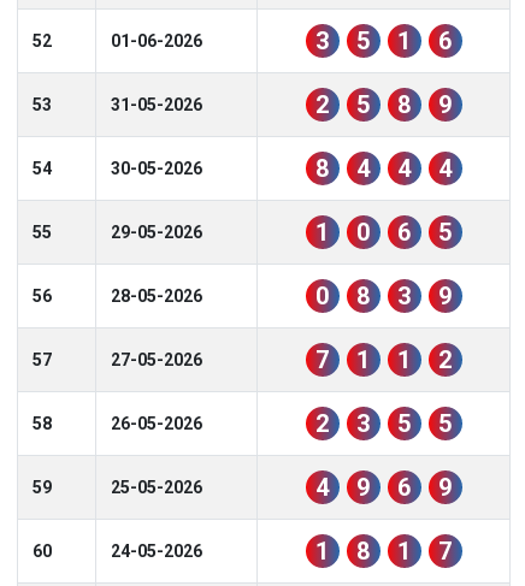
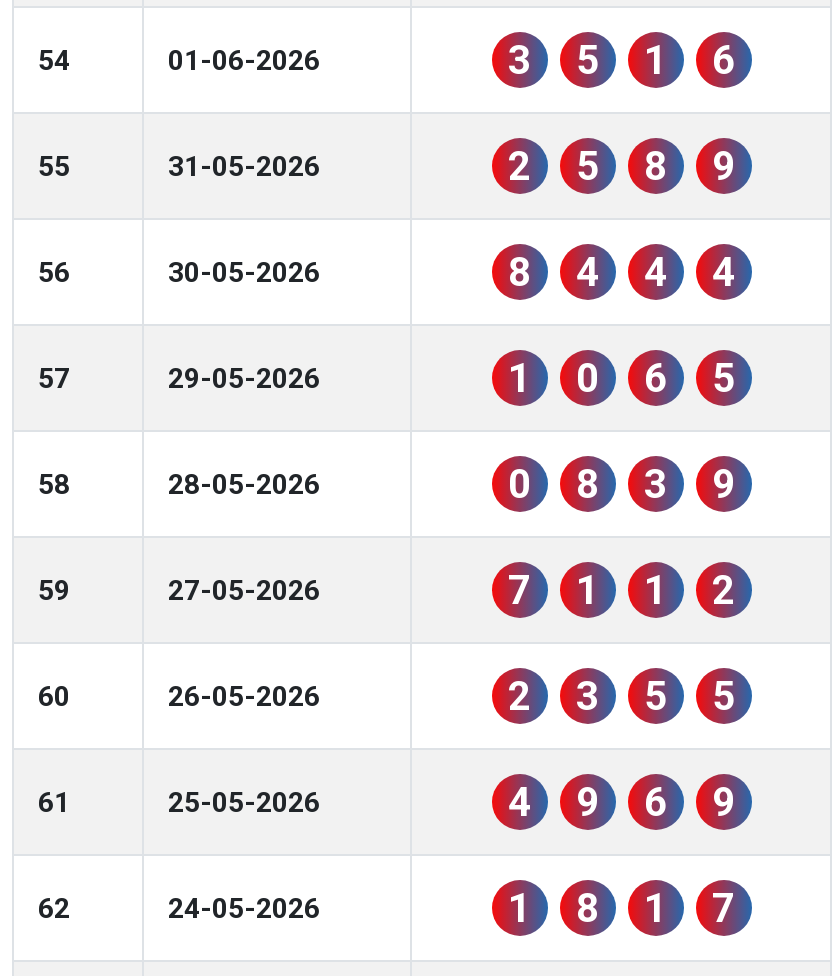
[33,31,52,50] 52 -> [38,43,70,75] 54
[33,95,52,114] 53 -> [38,149,70,181] 55
[33,158,52,178] 54 -> [38,255,70,287] 56
[33,222,52,241] 55 -> [38,361,70,393] 57
[33,286,52,305] 56 -> [38,467,70,499] 58
[33,350,52,369] 57 -> [38,573,70,605] 59
[33,413,52,433] 58 -> [38,679,70,711] 60
[33,477,52,496] 59 -> [38,785,70,817] 61
[33,541,52,560] 60 -> [38,891,70,923] 62

